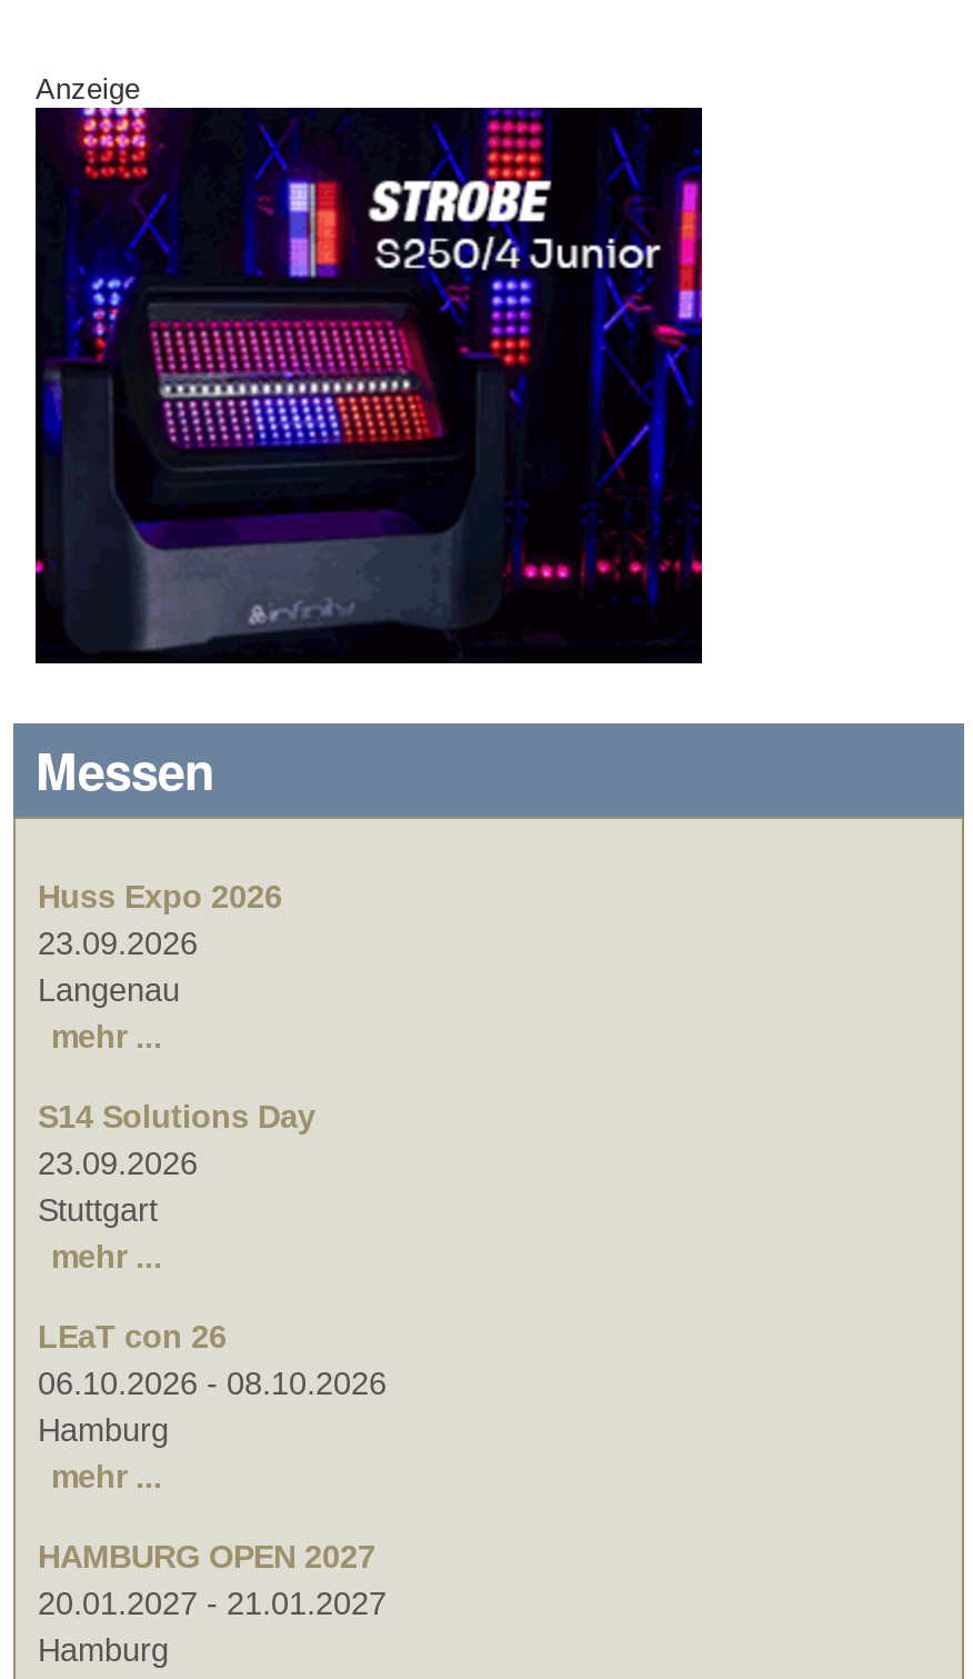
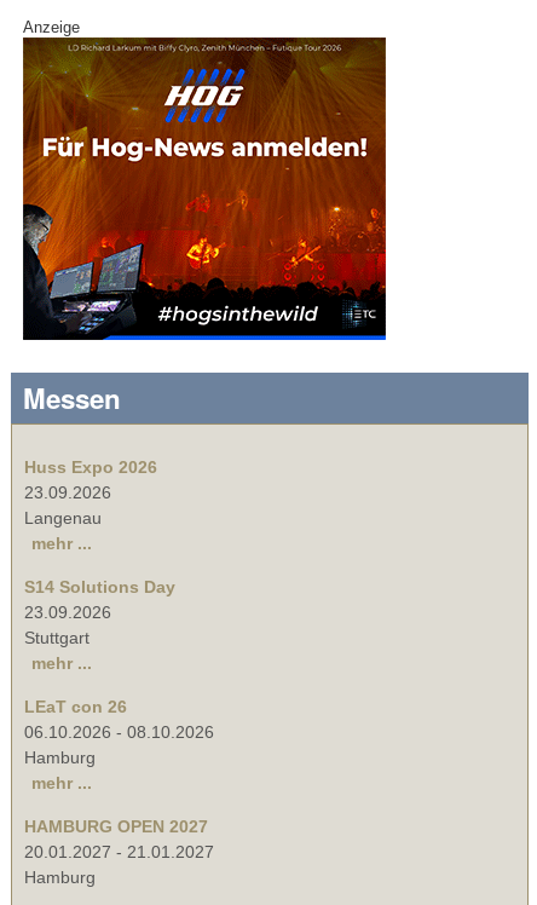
[33,106,704,666] [image] -> [22,36,387,341] [image]

